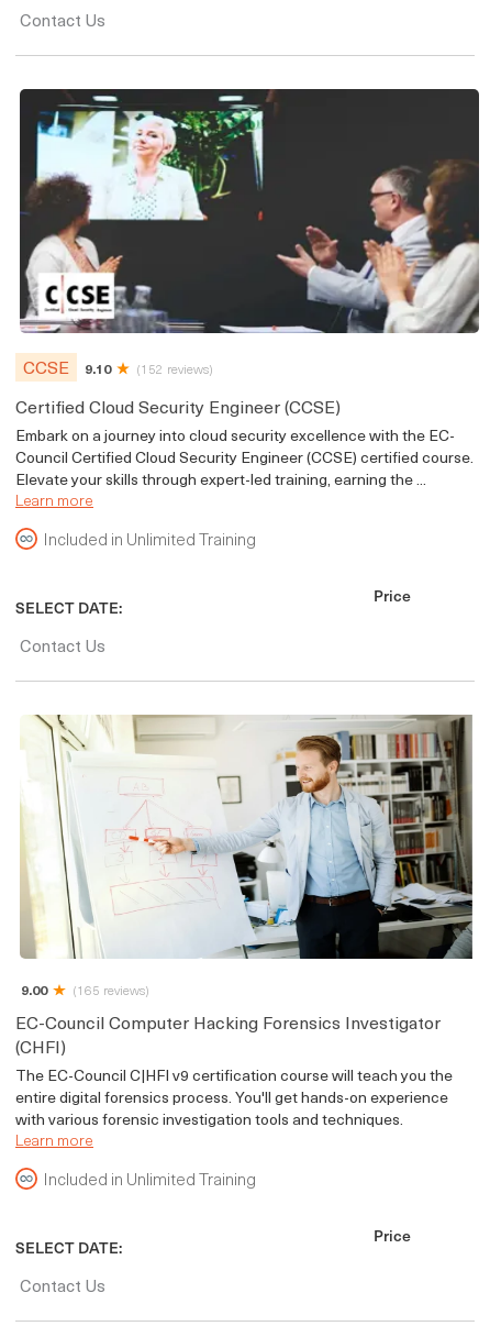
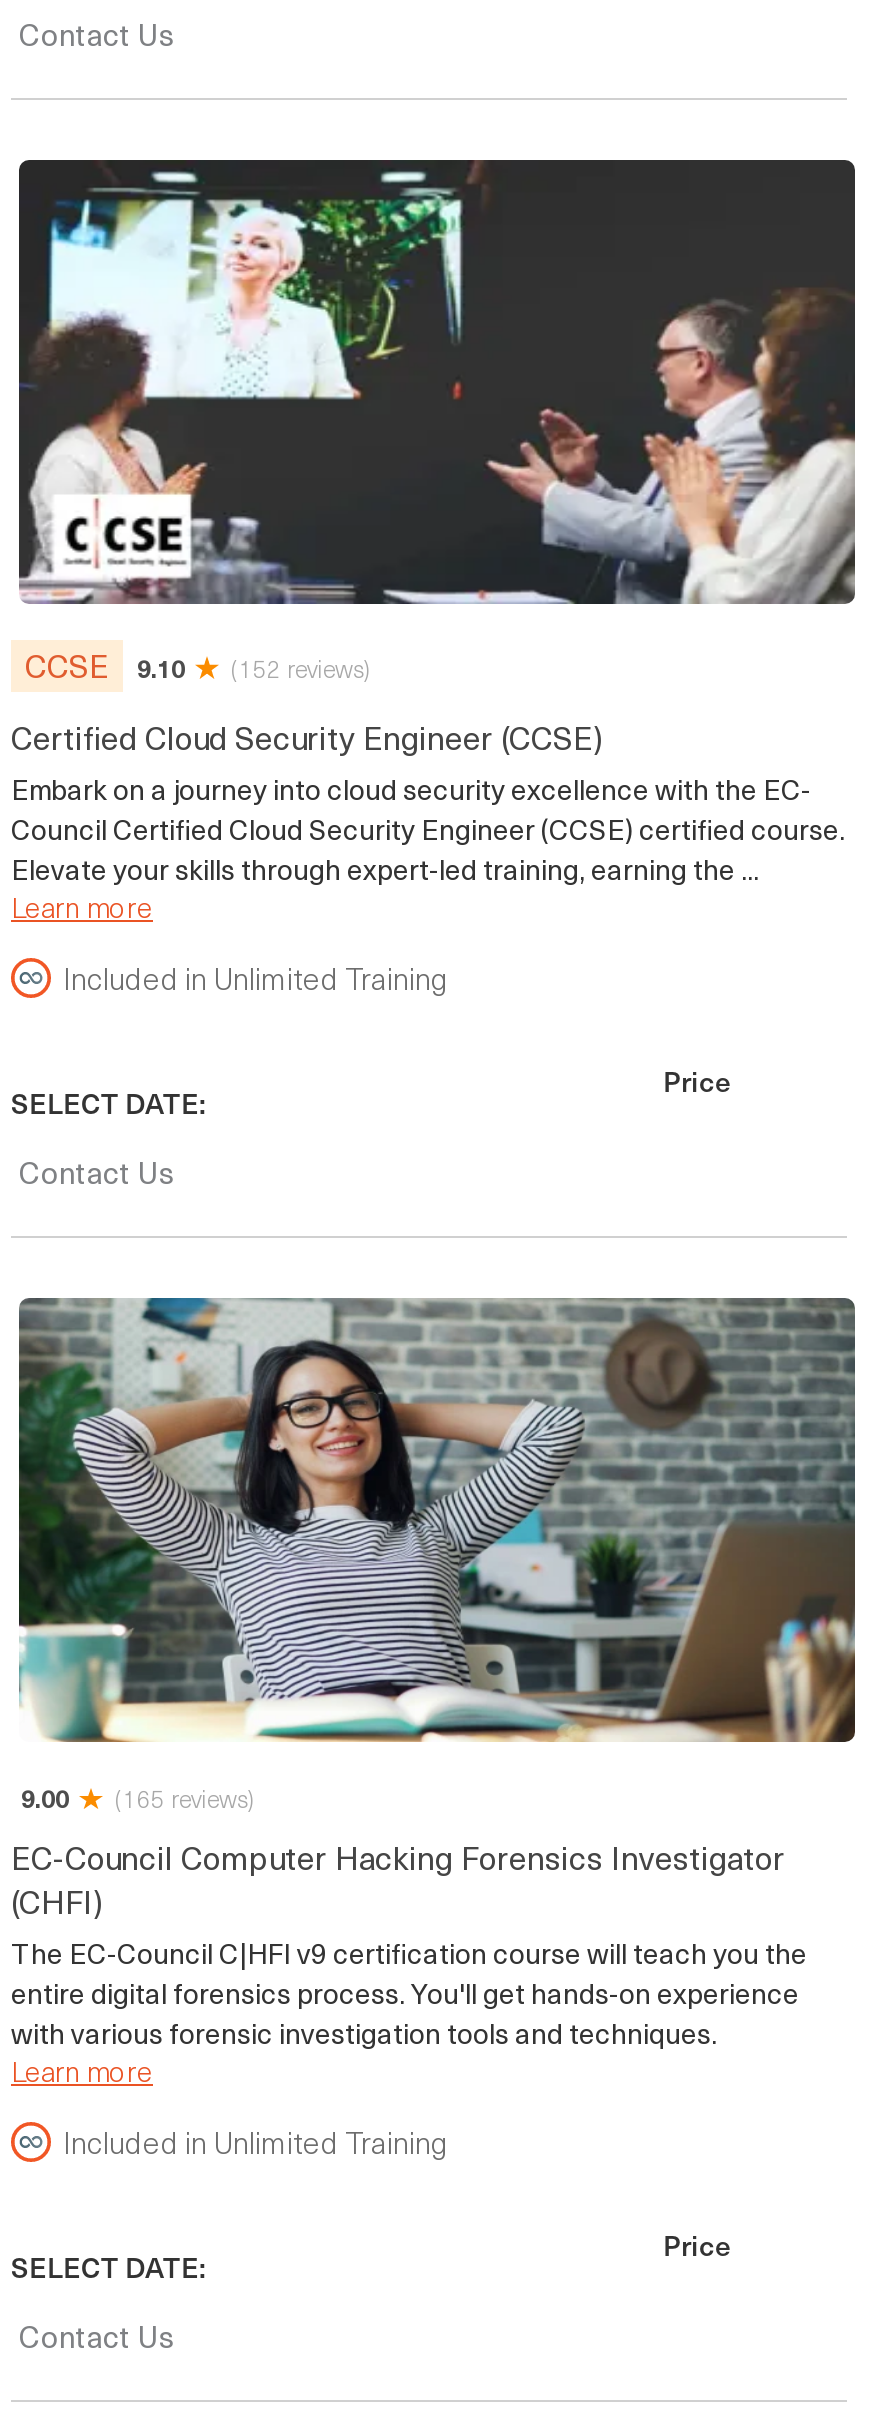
[20,715,479,960] [image] -> [17,1296,857,1744] [image]

